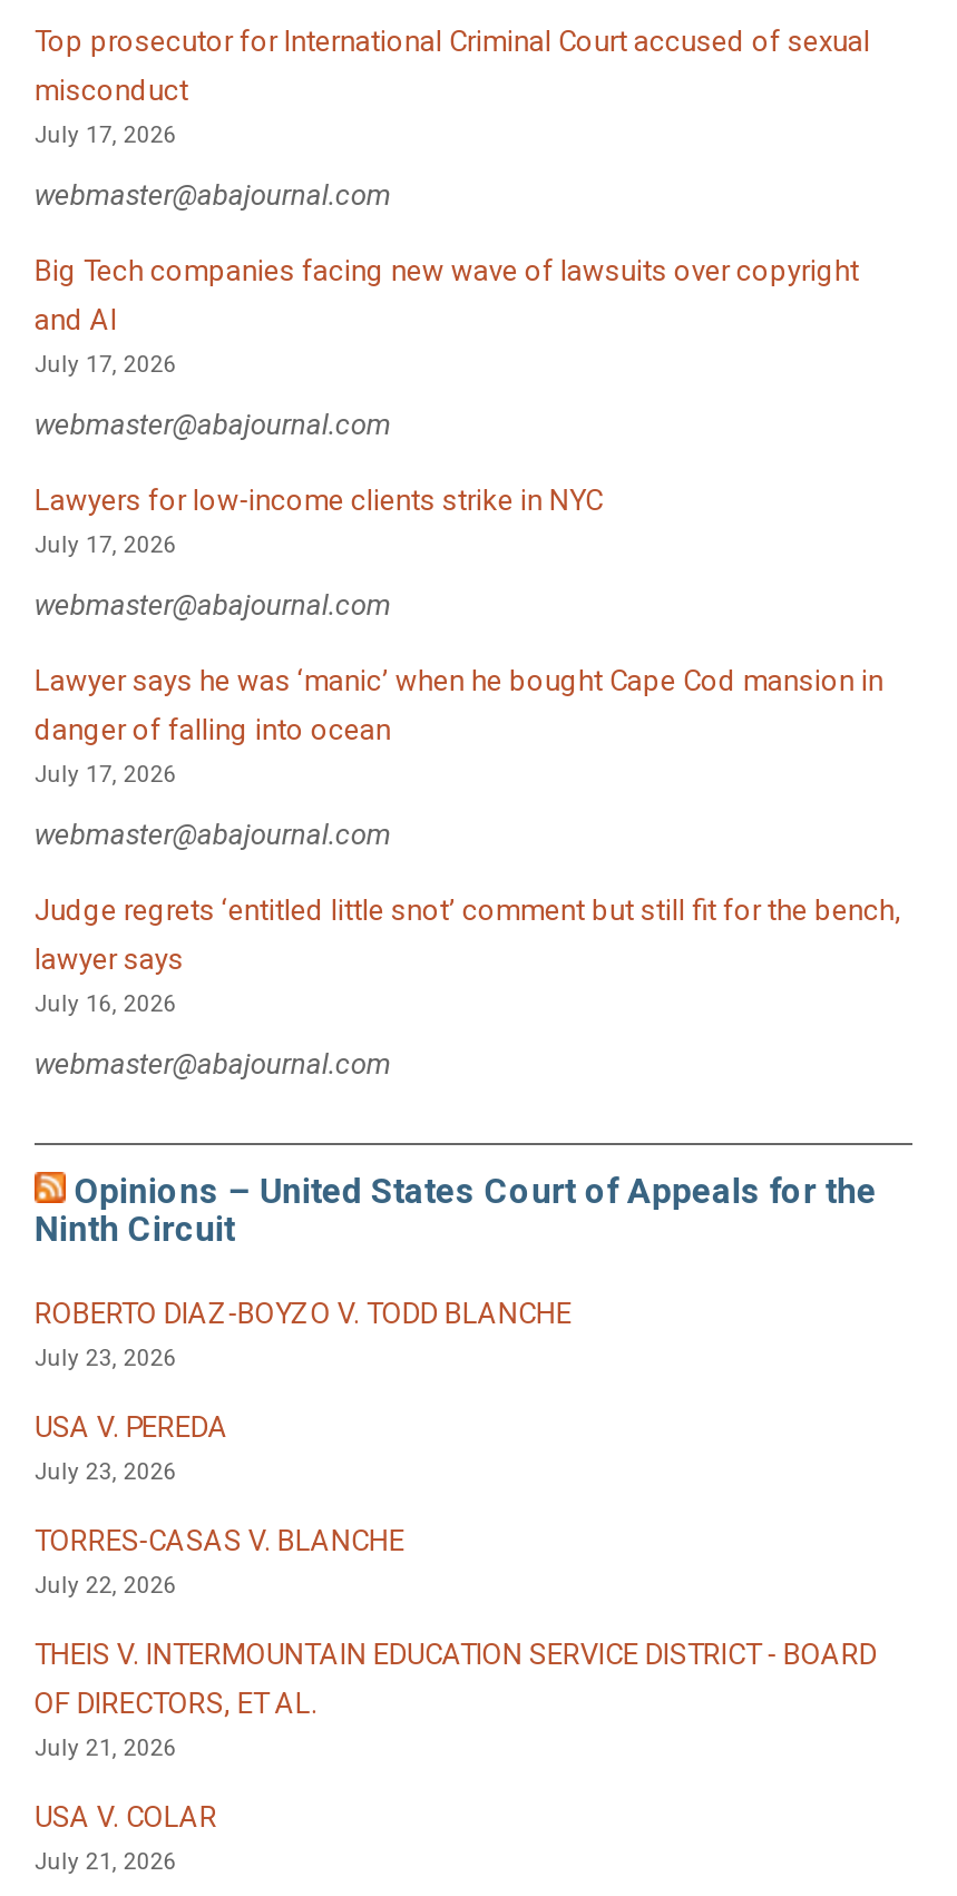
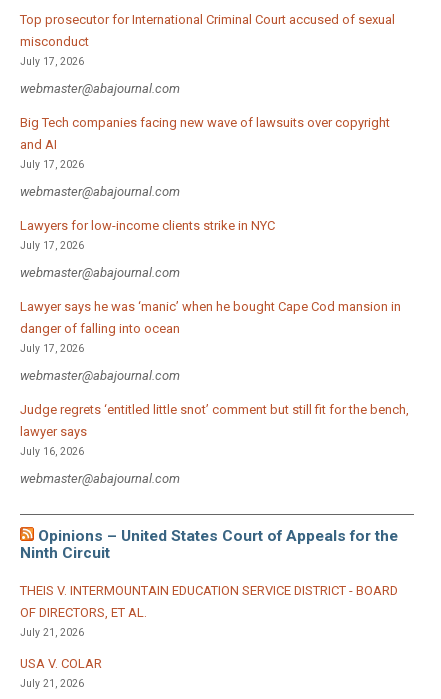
[34,1298,571,1601] ROBERTO DIAZ-BOYZO V. TODD BLANCHE | July 23, 2026 | USA V. PEREDA | July 23, 2026 | TORRES-CASAS V. BLANCHE | July 22, 2026 -> none

